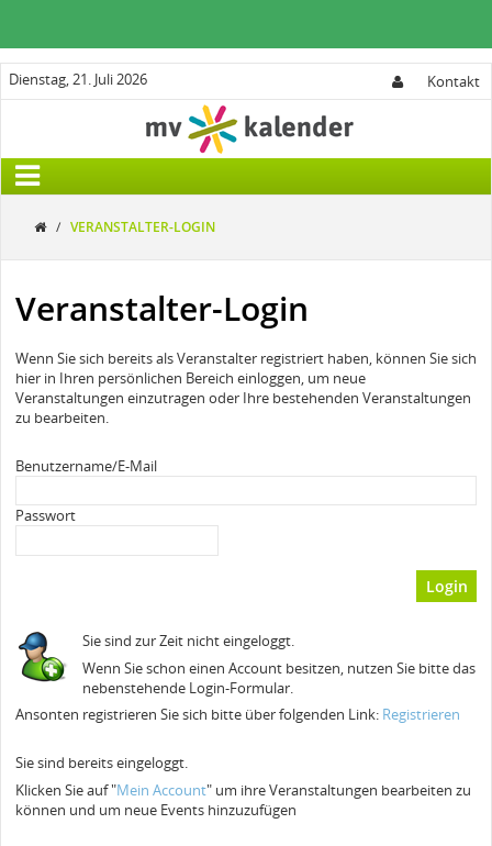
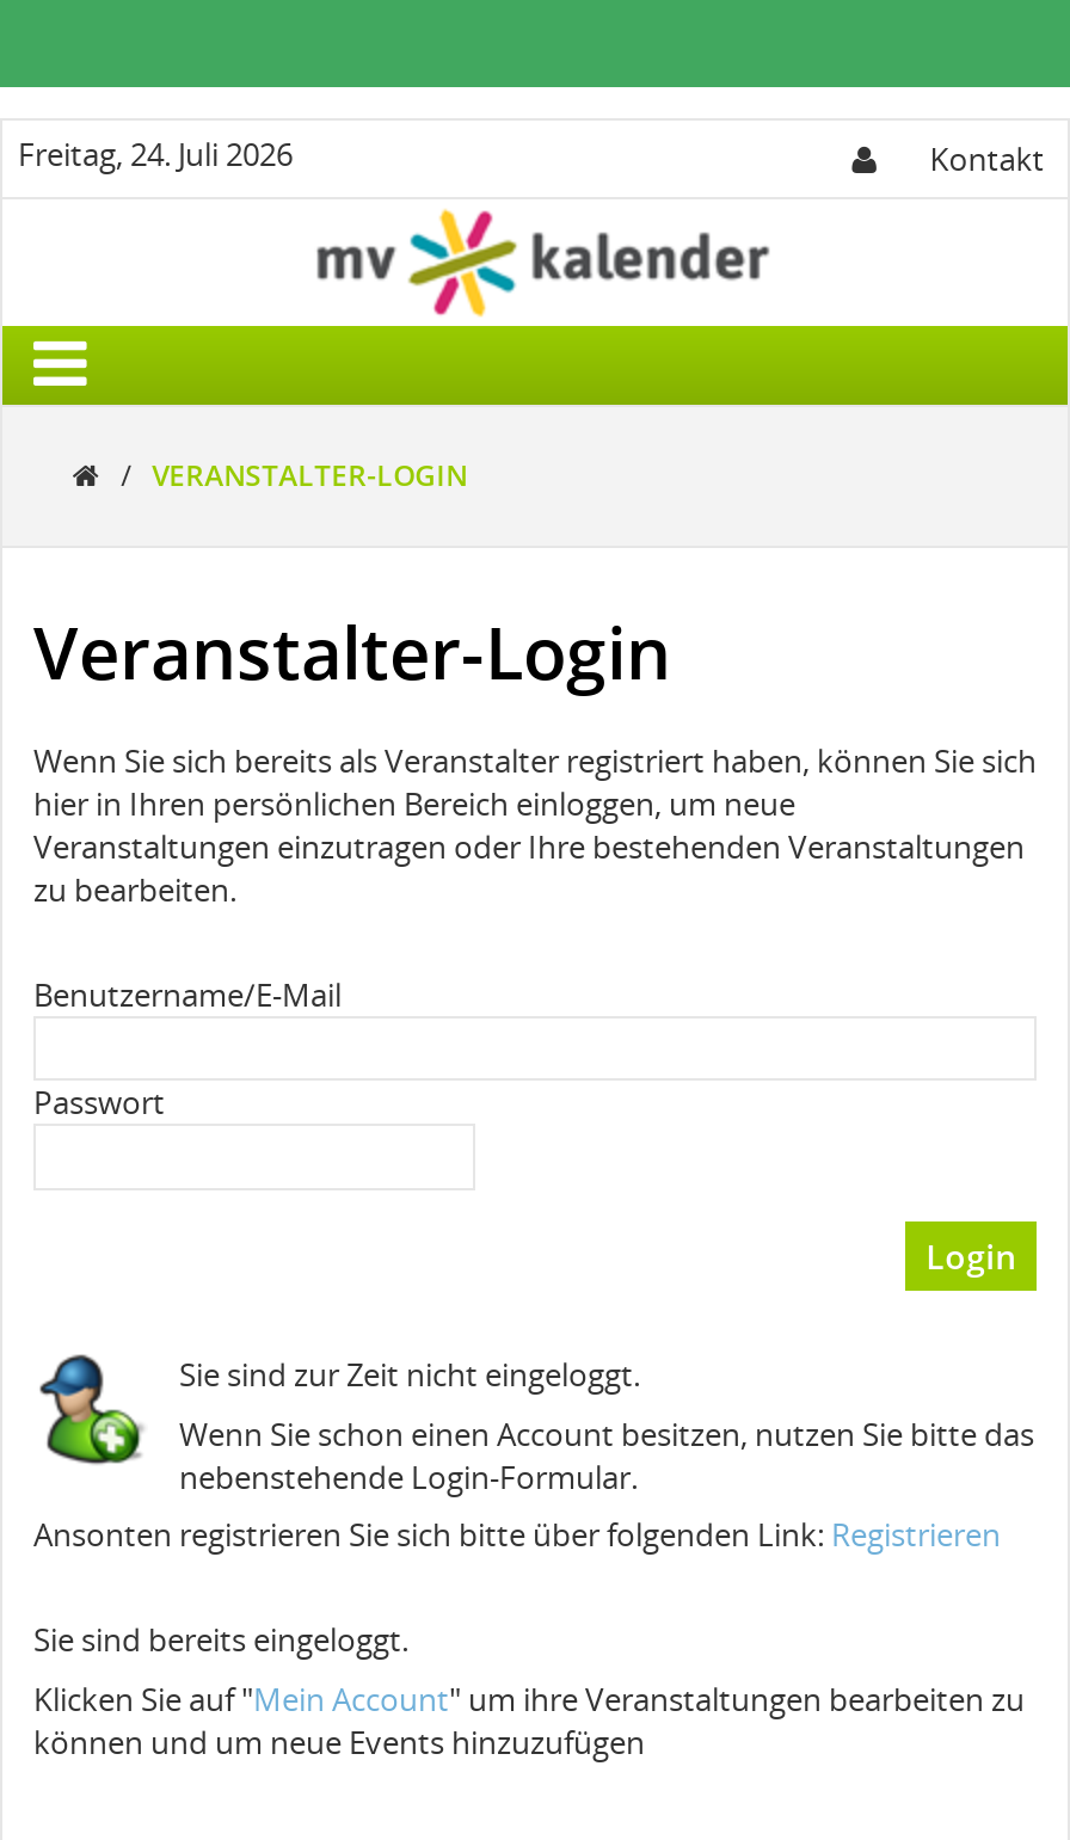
[8,69,147,89] Dienstag, 21. Juli 2026 -> [18,133,293,176] Freitag, 24. Juli 2026

